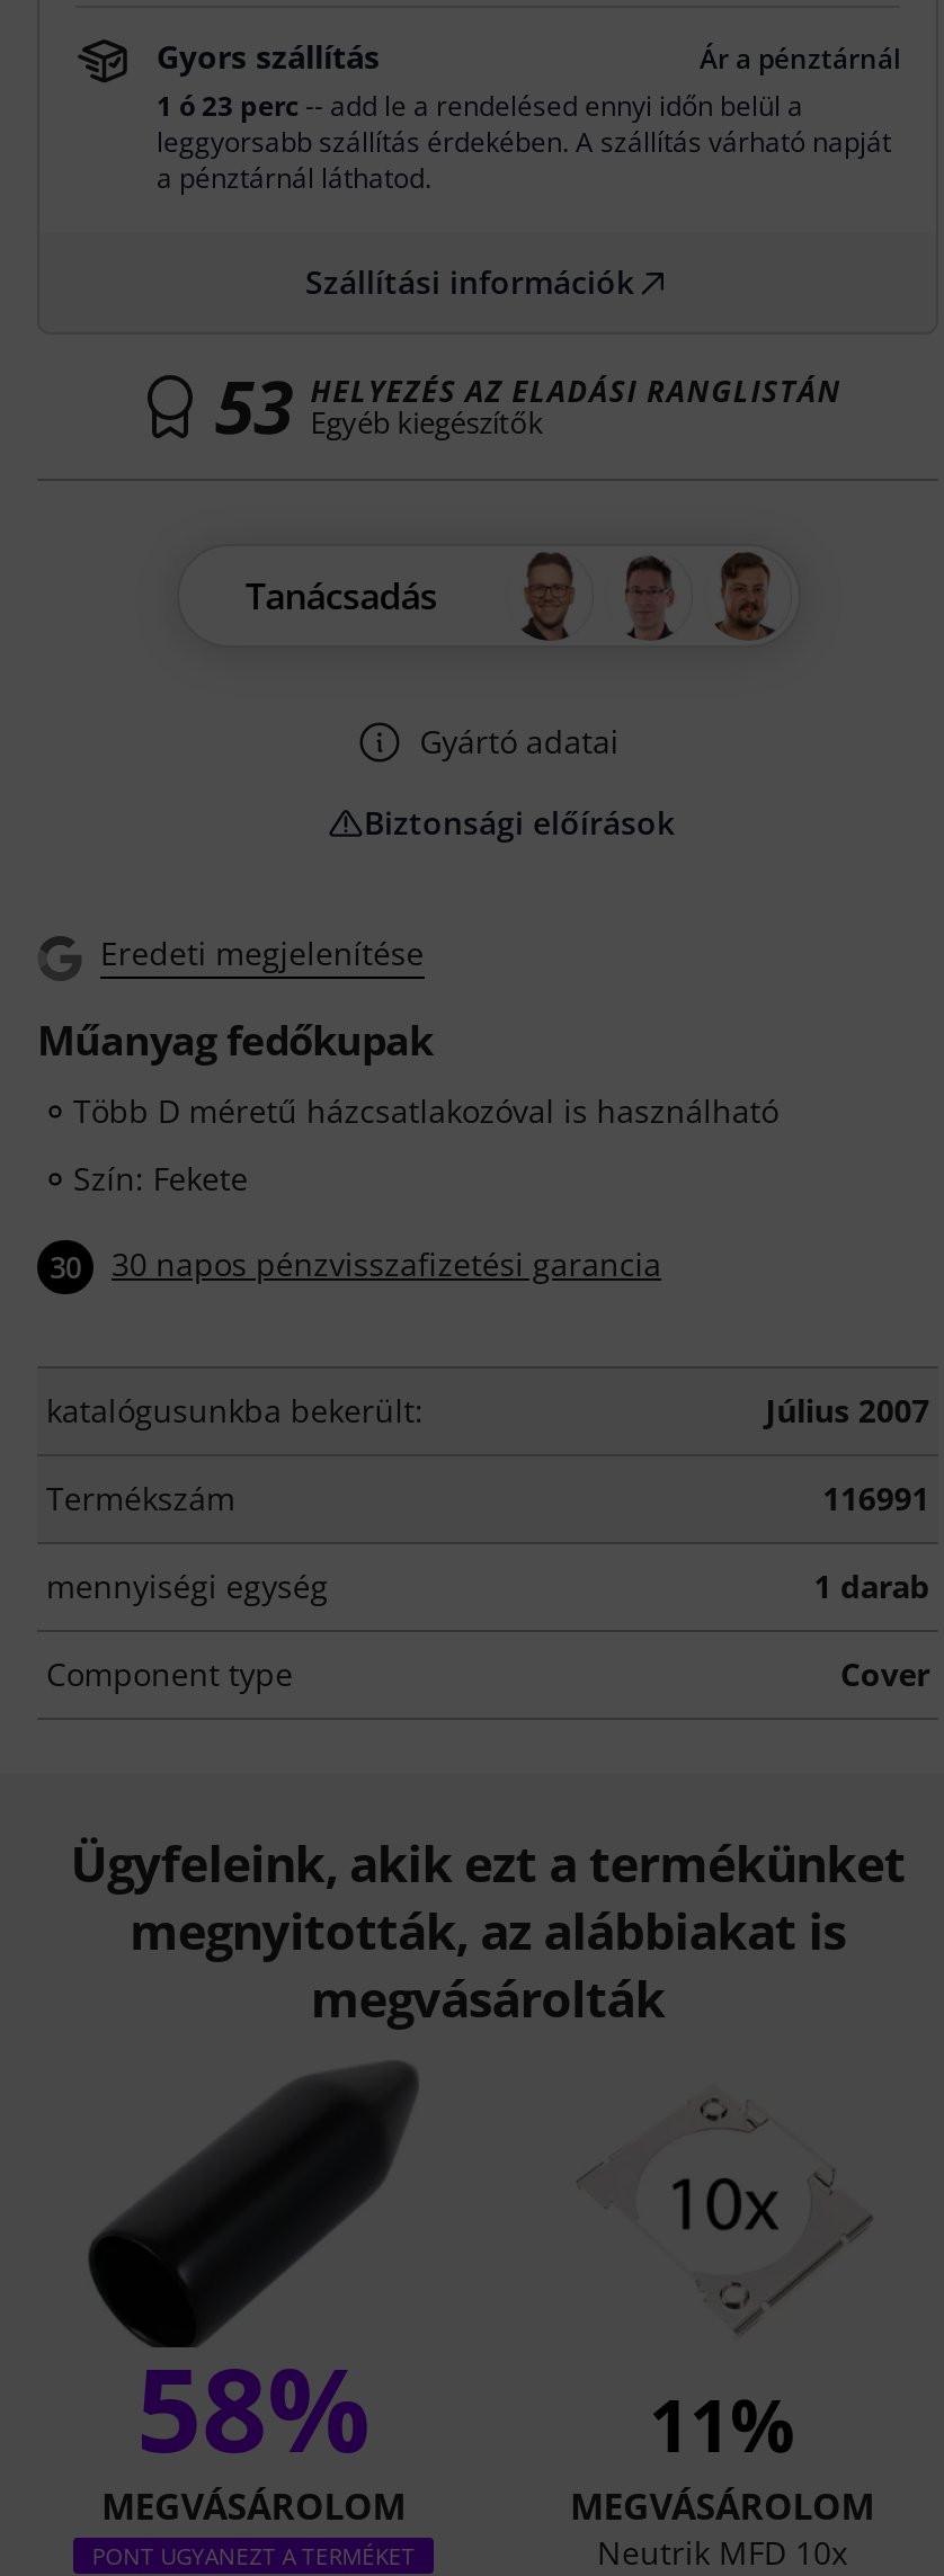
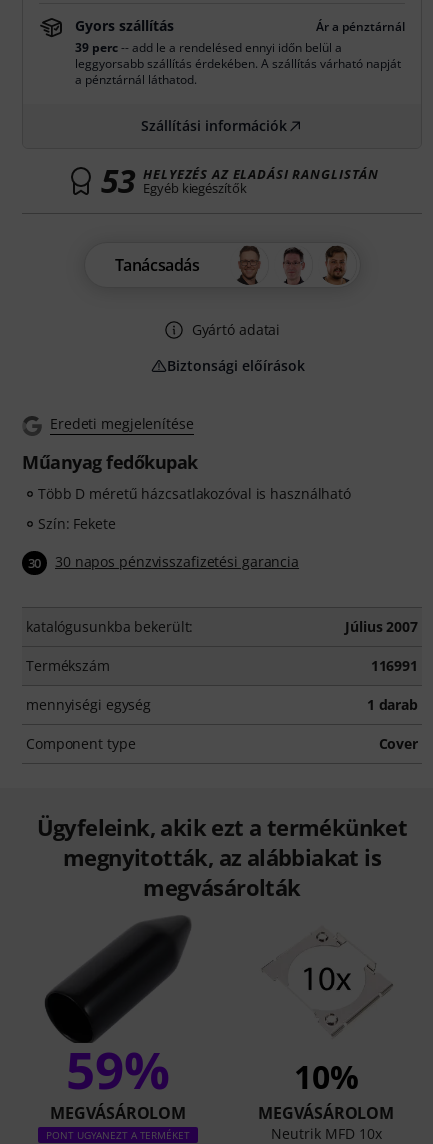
[157,87,803,125] 1 ó 23 perc -- add le a rendelésed ennyi időn belül a -> [75,39,342,56] 39 perc -- add le a rendelésed ennyi időn belül a
[136,2329,371,2486] 58% -> [66,1034,170,1104] 59%
[649,2376,795,2473] 11% -> [293,1055,358,1098] 10%

